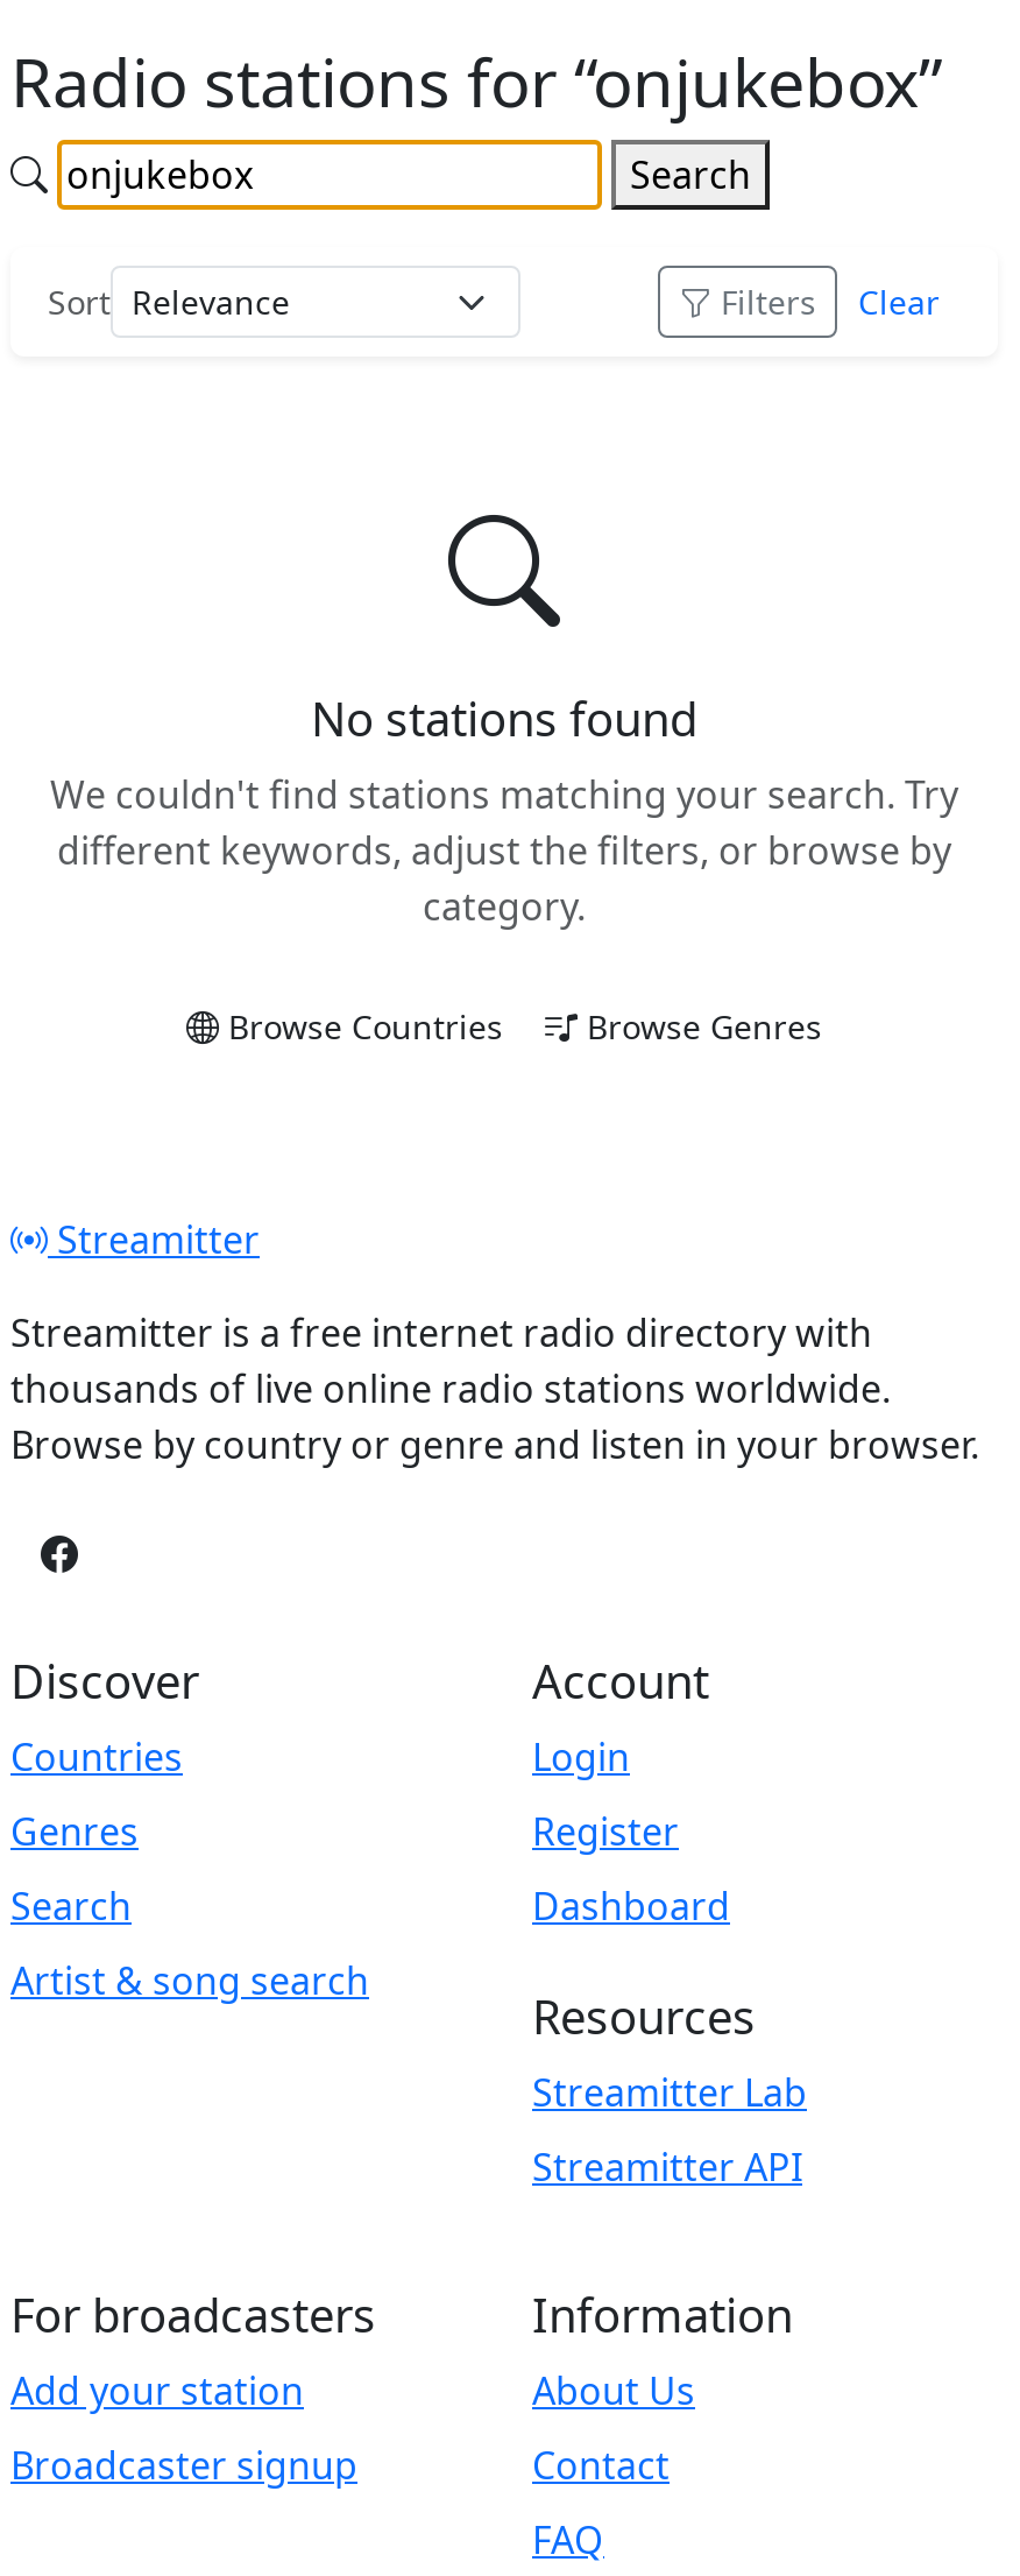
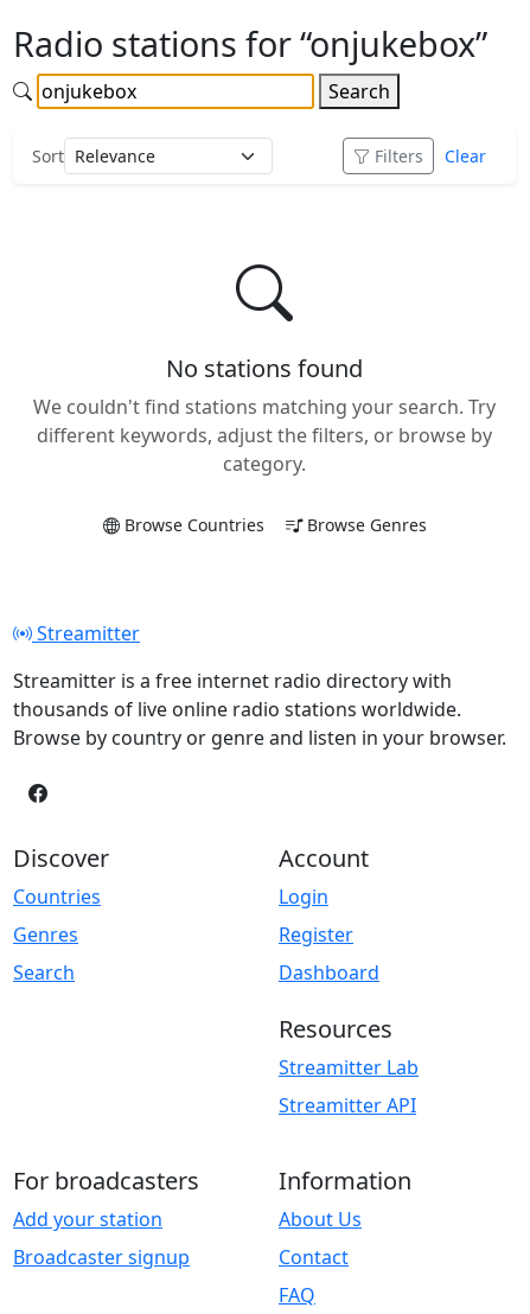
[10,1955,369,2006] Artist & song search -> none

